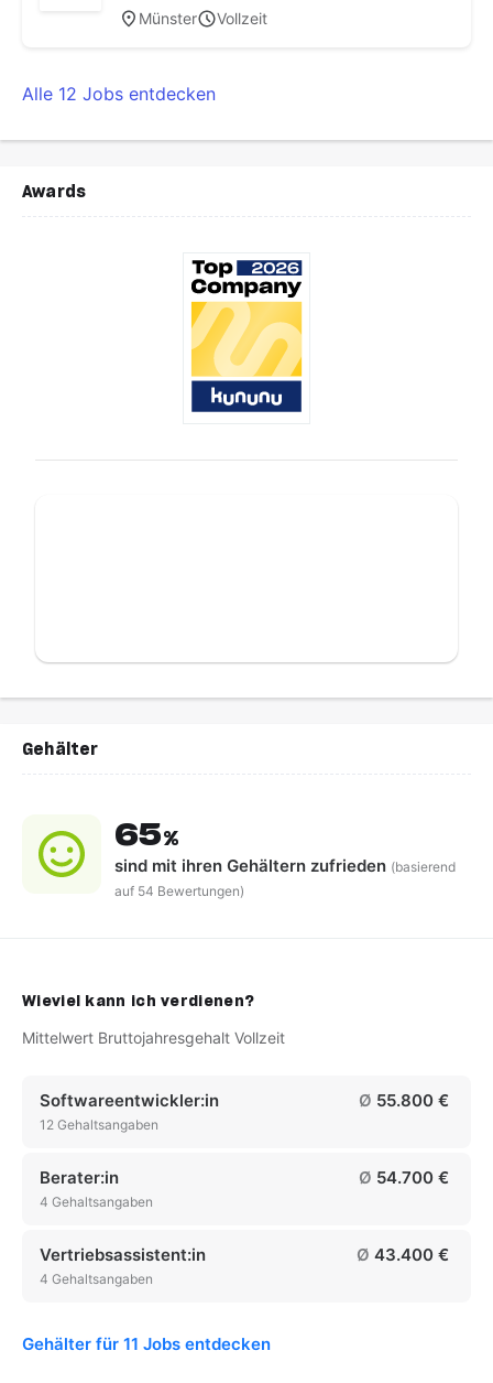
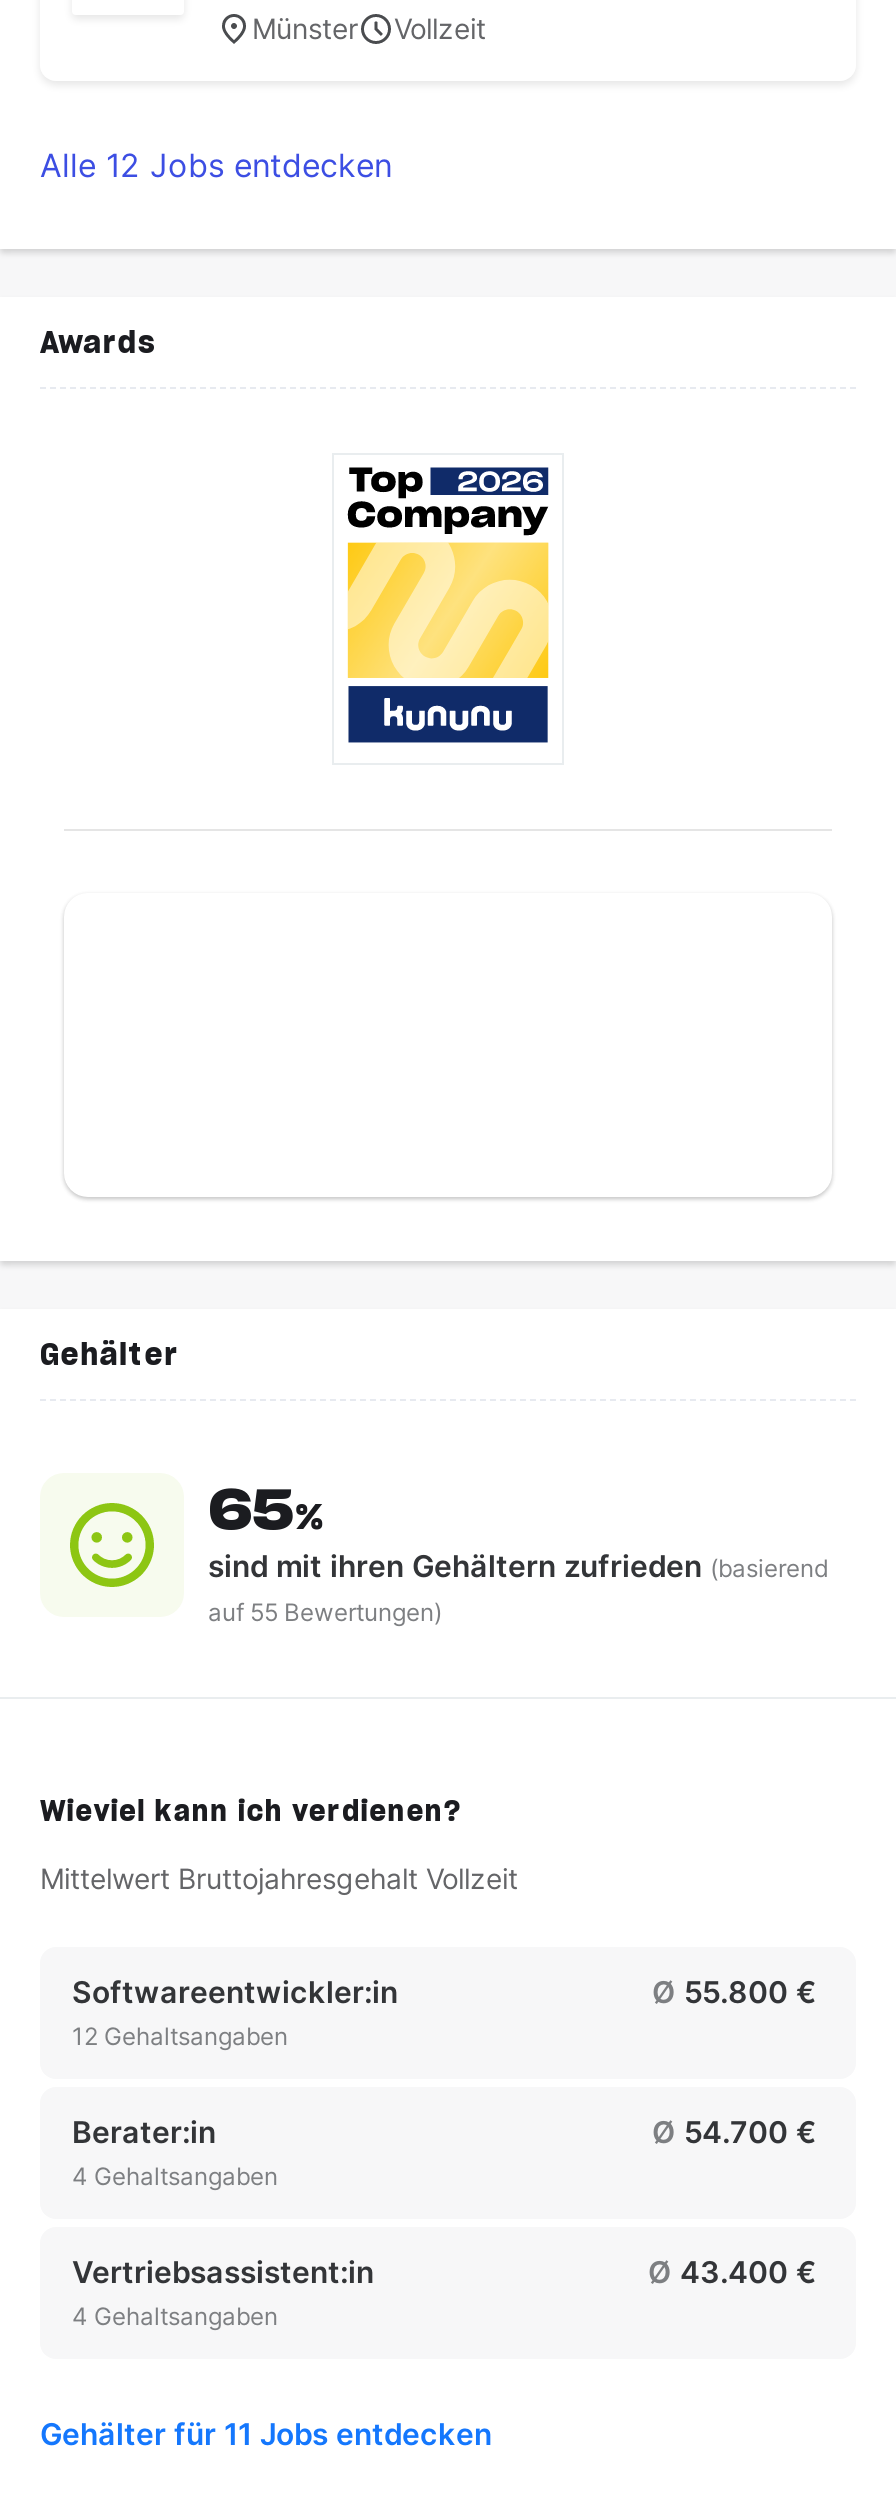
[114,883,244,899] auf 54 Bewertungen) -> [208,1597,442,1627] auf 55 Bewertungen)

